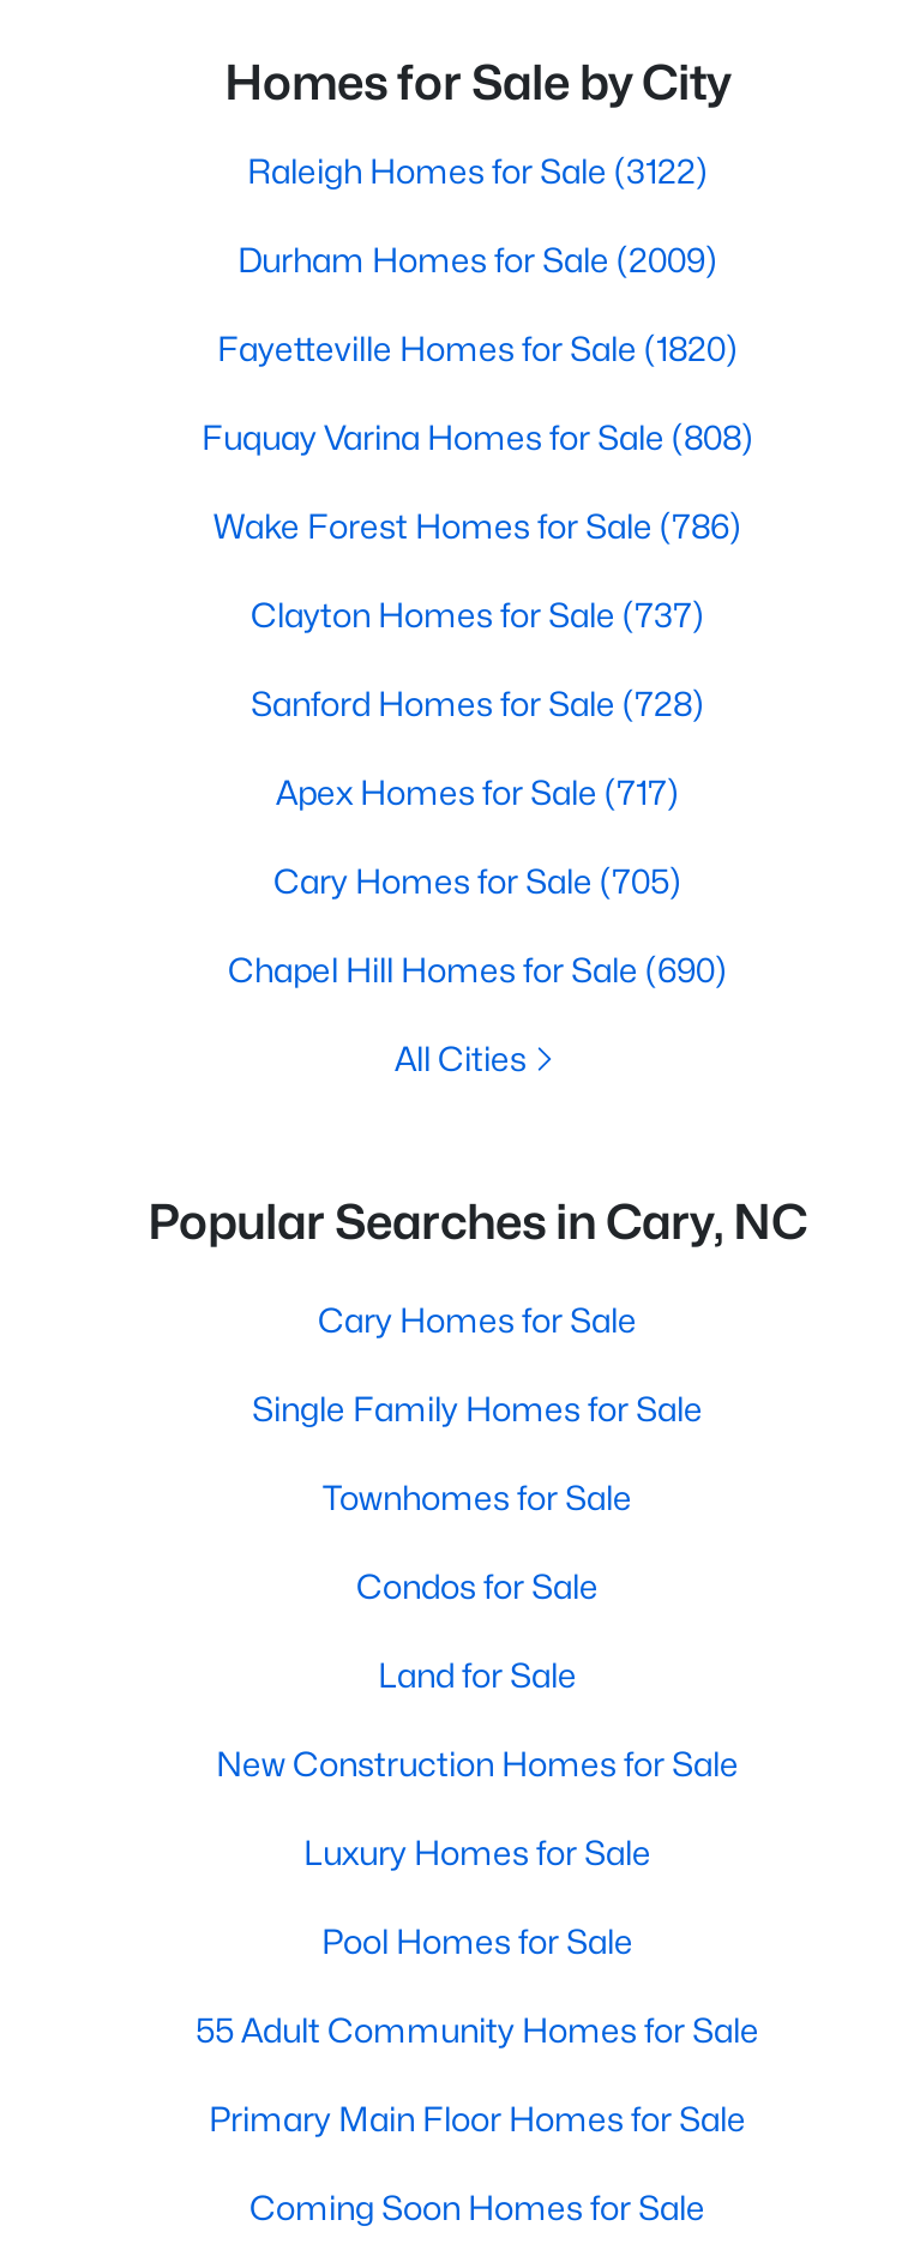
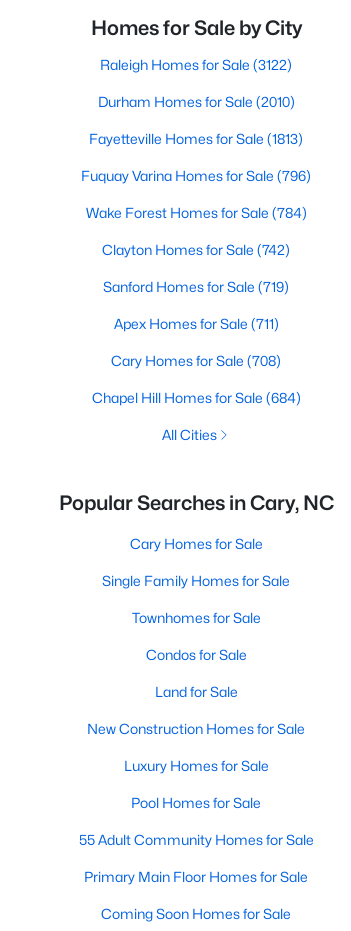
[237,239,717,279] Durham Homes for Sale (2009) -> [97,93,294,110] Durham Homes for Sale (2010)
[217,327,738,368] Fayetteville Homes for Sale (1820) -> [89,130,303,147] Fayetteville Homes for Sale (1813)
[202,416,753,457] Fuquay Varina Homes for Sale (808) -> [81,167,311,184] Fuquay Varina Homes for Sale (796)
[214,505,741,546] Wake Forest Homes for Sale (786) -> [85,204,306,221] Wake Forest Homes for Sale (784)
[251,594,704,634] Clayton Homes for Sale (737) -> [102,241,290,258] Clayton Homes for Sale (742)
[251,682,704,723] Sanford Homes for Sale (728) -> [103,278,289,295] Sanford Homes for Sale (719)
[276,771,679,812] Apex Homes for Sale (717) -> [113,315,278,332] Apex Homes for Sale (711)
[273,860,681,901] Cary Homes for Sale (705) -> [111,352,281,369] Cary Homes for Sale (708)
[228,949,727,989] Chapel Hill Homes for Sale (690) -> [91,389,300,406] Chapel Hill Homes for Sale (684)

